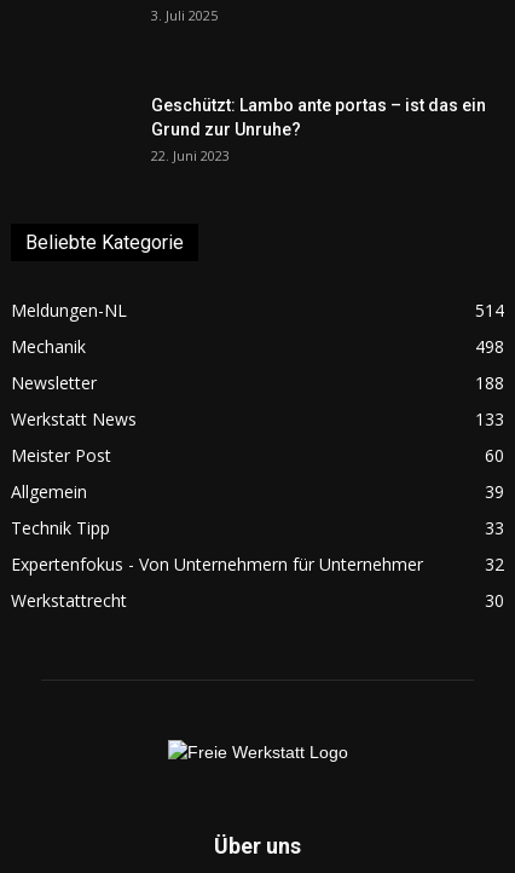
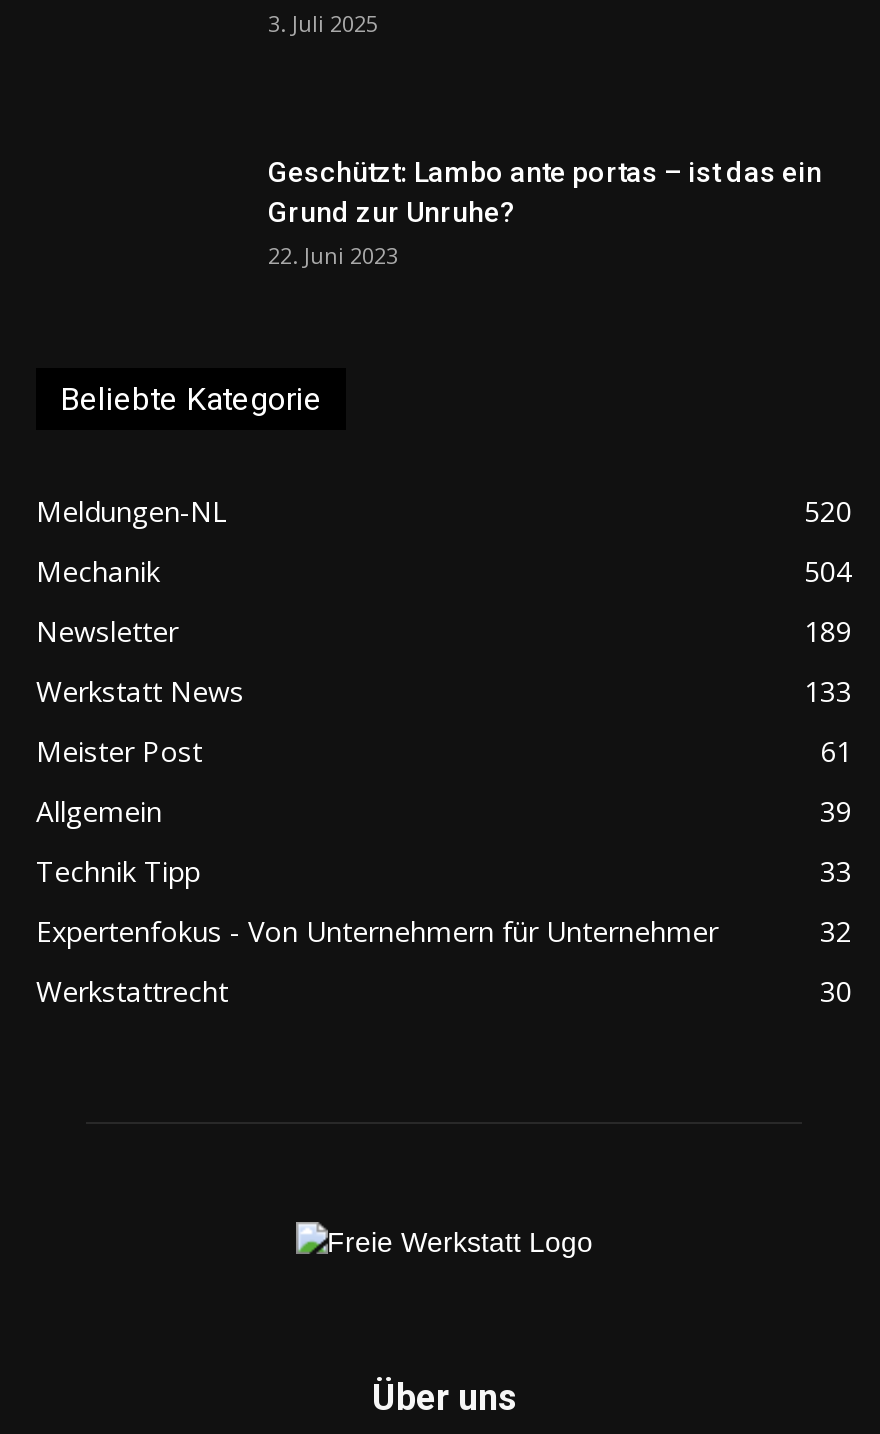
[475,298,504,321] 514 -> [804,493,852,531] 520
[475,335,504,358] 498 -> [804,553,852,591] 504
[475,371,504,394] 188 -> [804,613,852,651] 189
[485,444,504,466] 60 -> [820,733,852,771] 61

